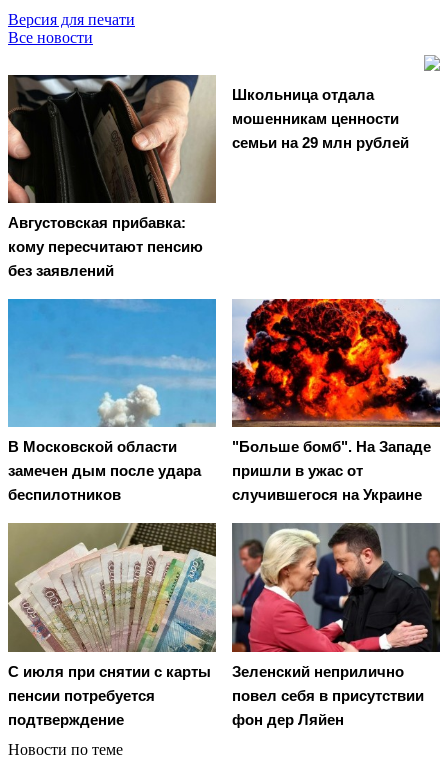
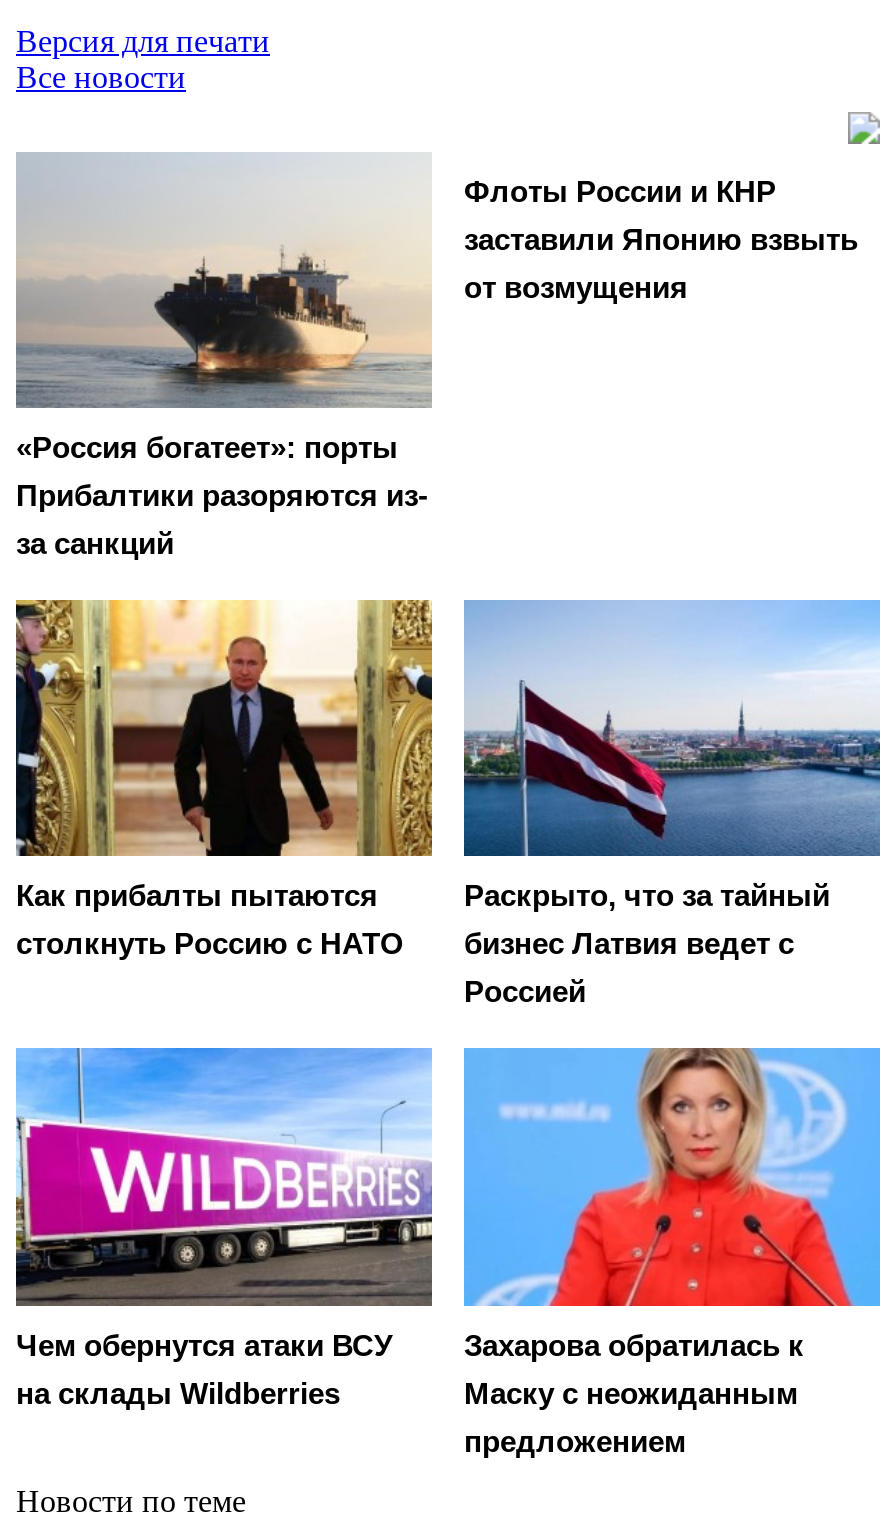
[7,74,216,279] [image] | Августовская прибавка: | кому пересчитают пенсию | без заявлений -> [14,152,430,560] [image] | «Россия богатеет»: порты | Прибалтики разоряются из- | за санкций
[232,86,409,151] Школьница отдала | мошенникам ценности | семьи на 29 млн рублей -> [464,174,858,304] Флоты России и КНР | заставили Японию взвыть | от возмущения
[7,298,217,503] [image] | В Московской области | замечен дым после удара | беспилотников -> [14,598,434,961] [image] | Как прибалты пытаются | столкнуть Россию с НАТО
[231,298,441,503] [image] | "Больше бомб". На Западе | пришли в ужас от | случившегося на Украине -> [462,600,882,1009] [image] | Раскрыто, что за тайный | бизнес Латвия ведет с | Россией
[7,522,217,728] [image] | С июля при снятии с карты | пенсии потребуется | подтверждение -> [14,1046,432,1409] [image] | Чем обернутся атаки ВСУ | на склады Wildberries
[231,522,441,728] [image] | Зеленский неприлично | повел cебя в присутствии | фон дер Ляйен -> [462,1046,882,1457] [image] | Захарова обратилась к | Маску с неожиданным | предложением

